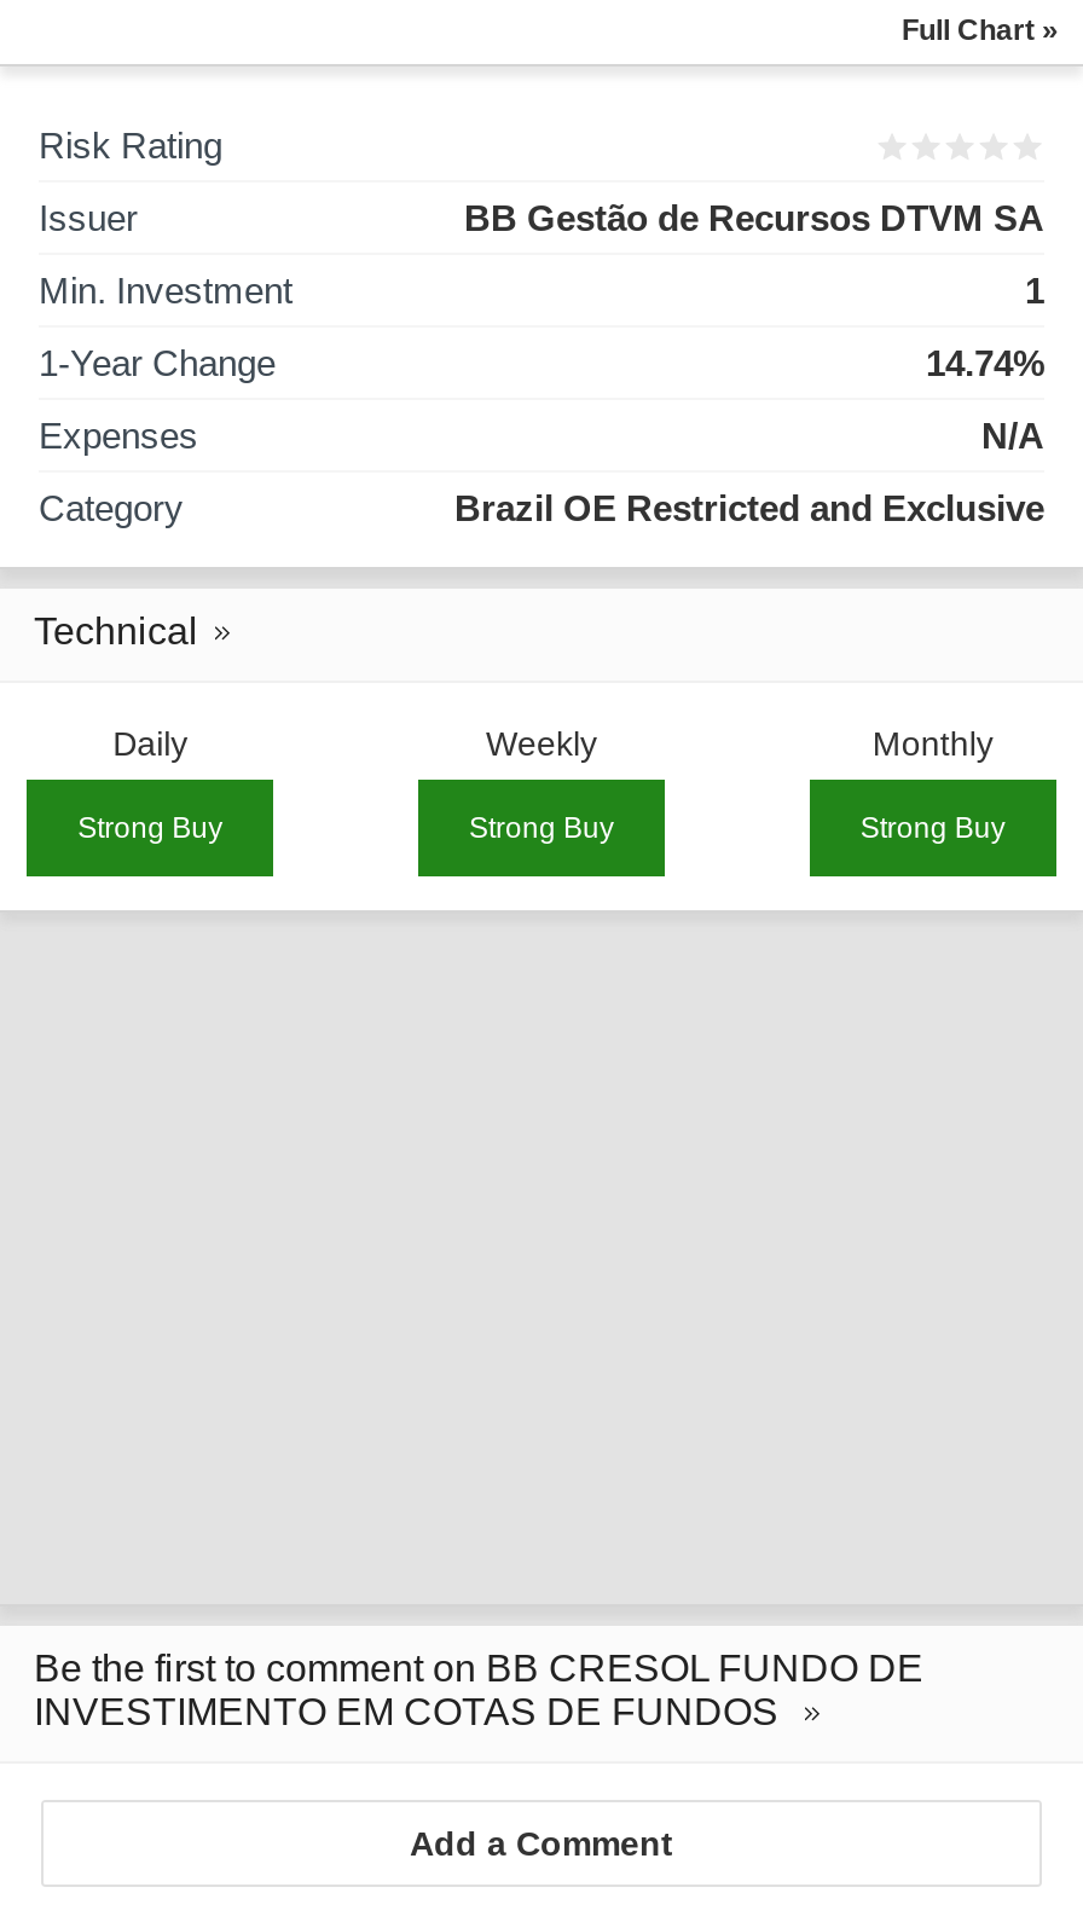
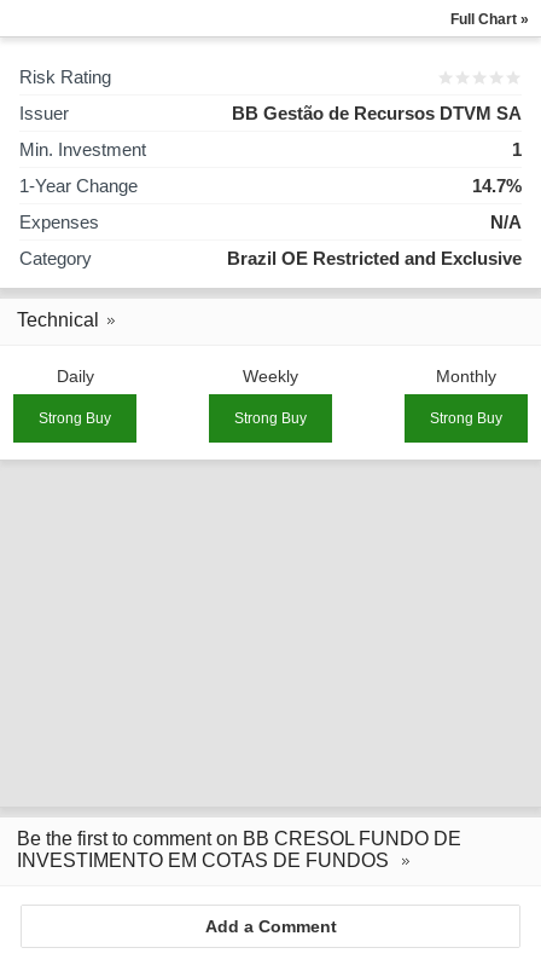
[926,342,1044,383] 14.74% -> [472,175,522,196] 14.7%

